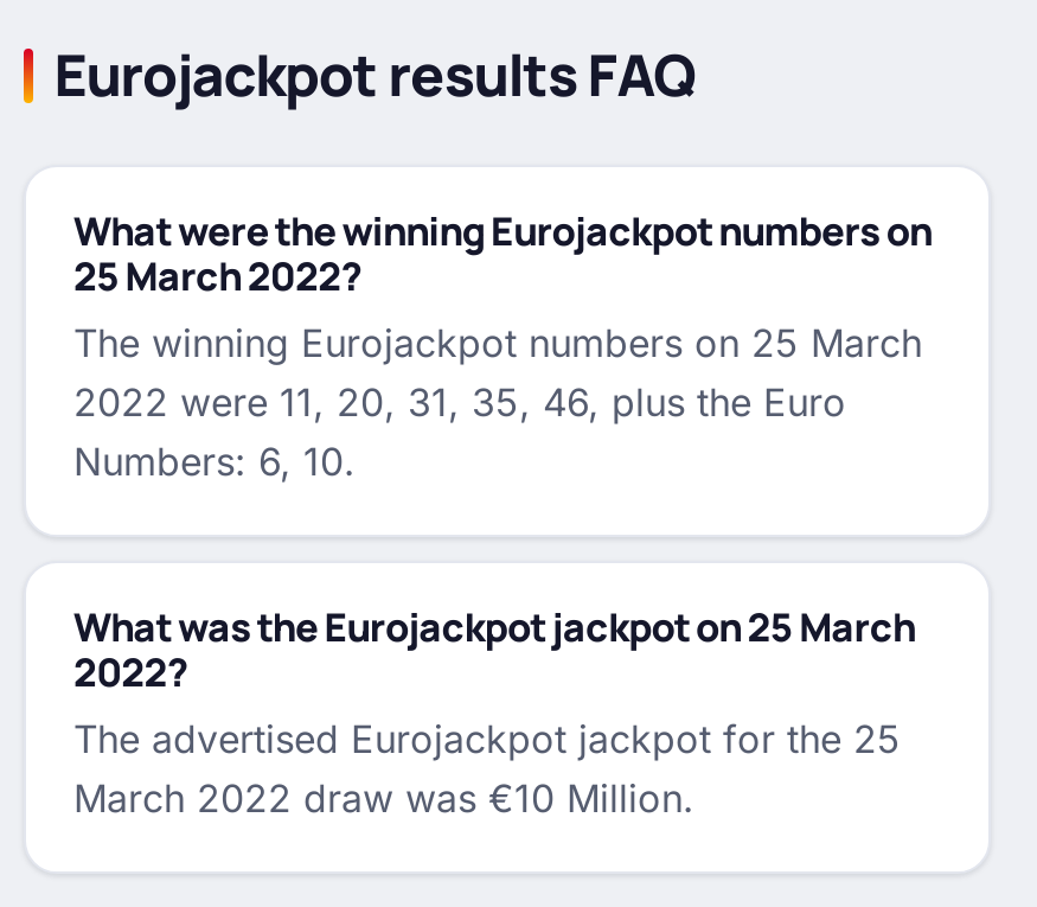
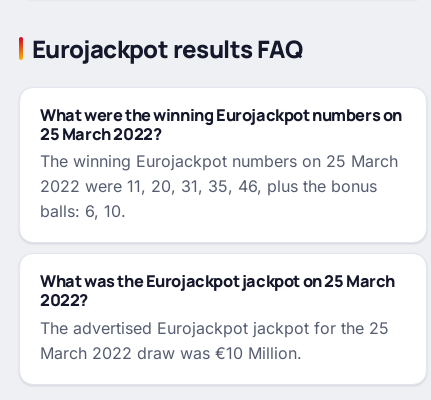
[73,379,846,485] 2022 were 11, 20, 31, 35, 46, plus the Euro | Numbers: 6, 10. -> [40,176,377,221] 2022 were 11, 20, 31, 35, 46, plus the bonus | balls: 6, 10.

